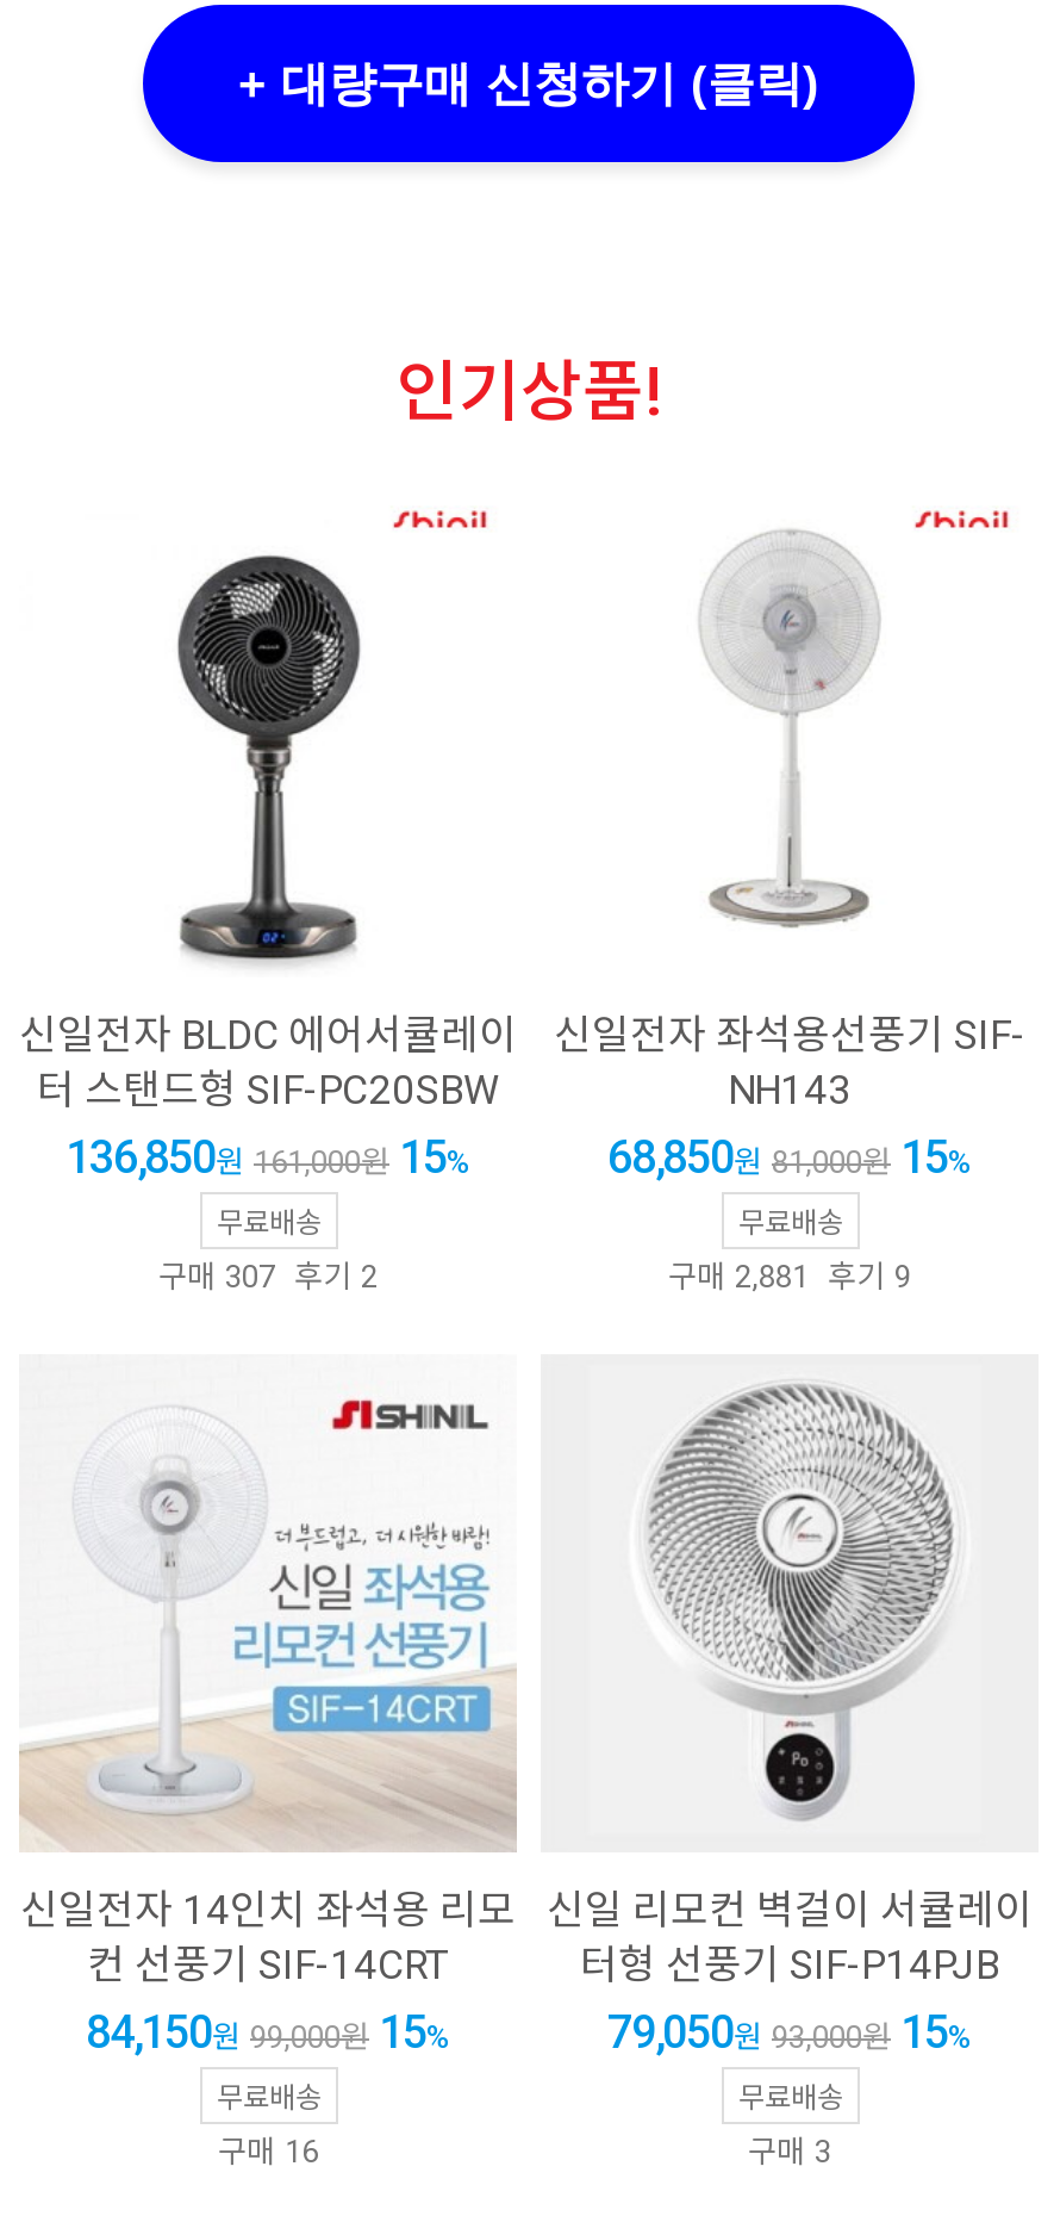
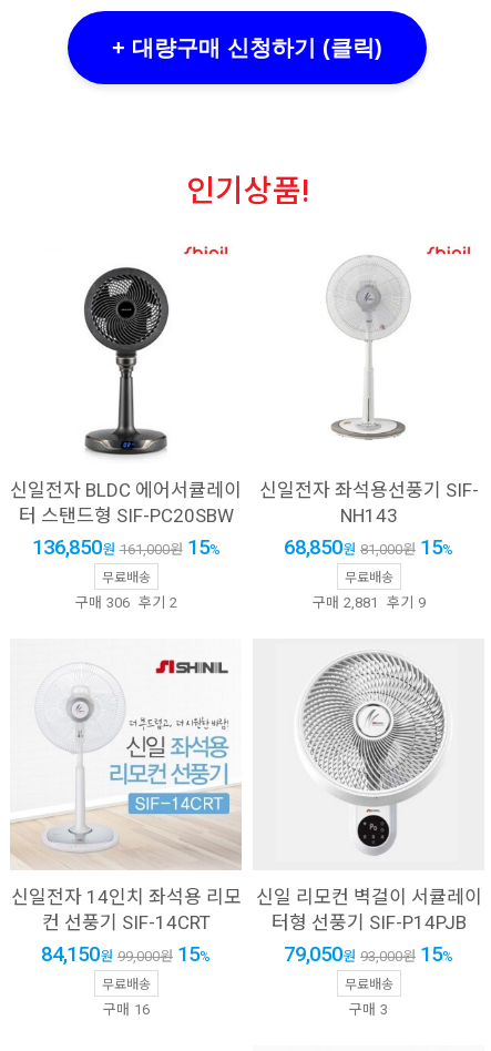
[158,1260,378,1295] 구매 307 후기 2 -> [75,595,177,611] 구매 306 후기 2

